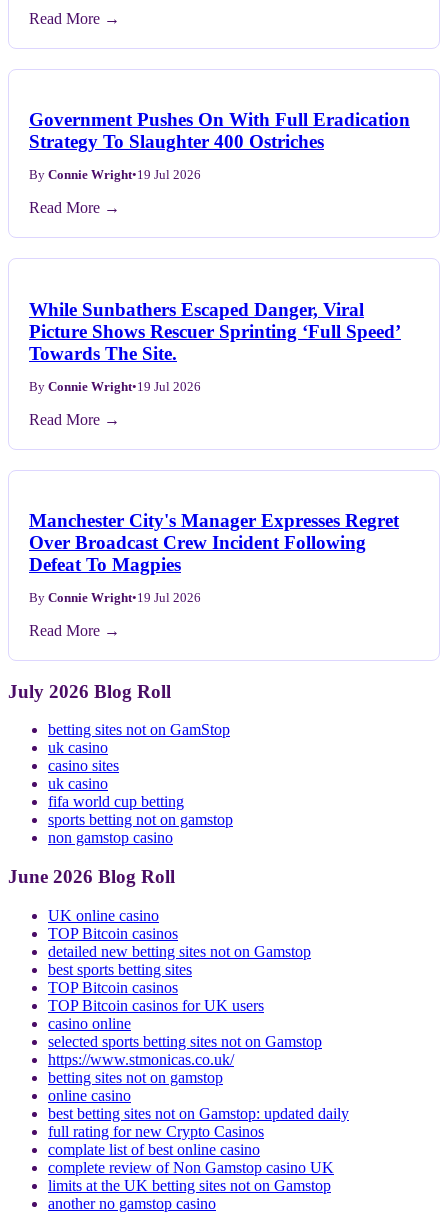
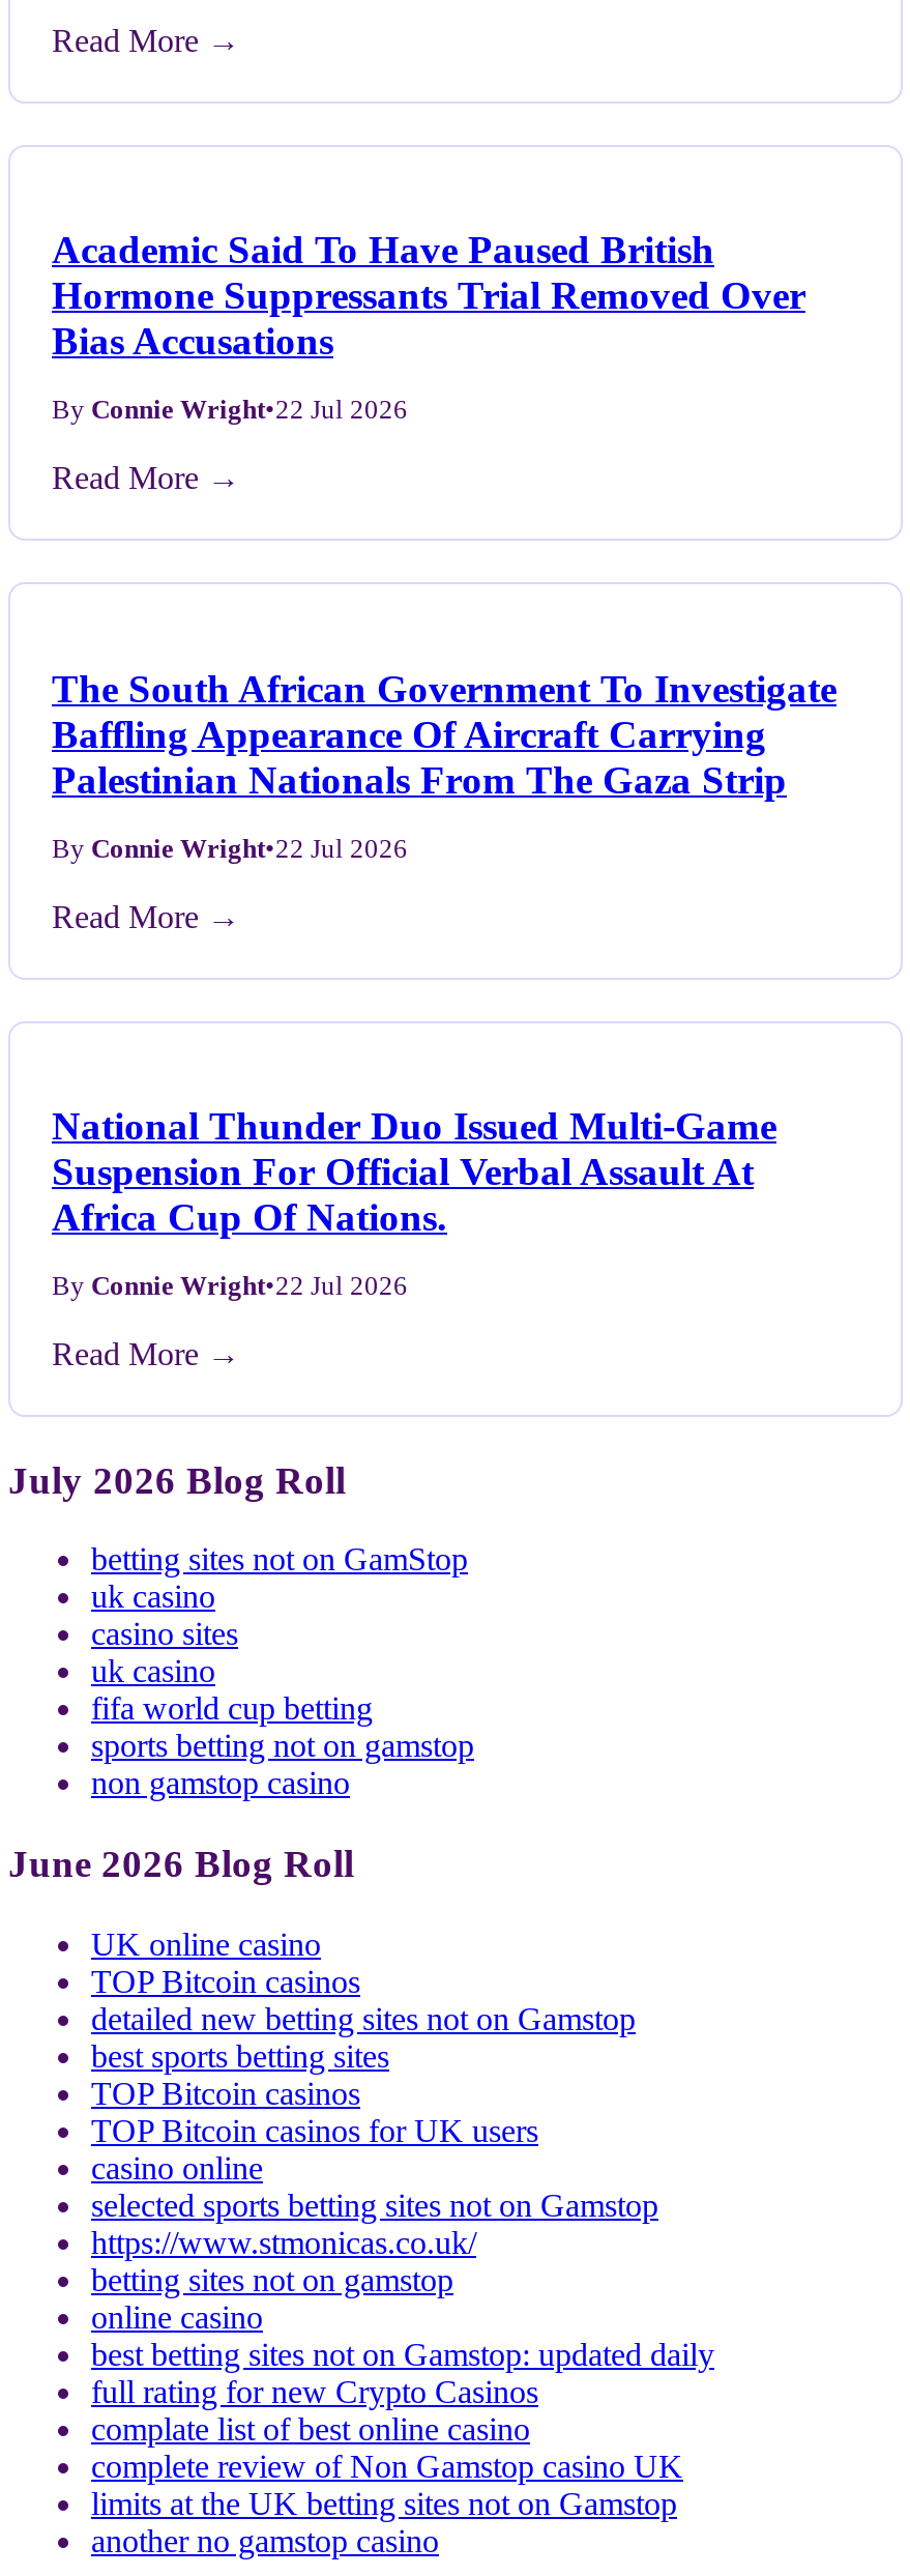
[29,109,410,152] Government Pushes On With Full Eradication | Strategy To Slaughter 400 Ostriches -> [52,229,805,363] Academic Said To Have Paused British | Hormone Suppressants Trial Removed Over | Bias Accusations
[29,168,201,182] By Connie Wright•19 Jul 2026 -> [52,396,408,426] By Connie Wright•22 Jul 2026
[29,299,401,364] While Sunbathers Escaped Danger, Viral | Picture Shows Rescuer Sprinting ‘Full Speed’ | Towards The Site. -> [52,666,836,801] The South African Government To Investigate | Baffling Appearance Of Aircraft Carrying | Palestinian Nationals From The Gaza Strip
[29,380,201,394] By Connie Wright•19 Jul 2026 -> [52,834,408,863] By Connie Wright•22 Jul 2026
[29,510,399,575] Manchester City's Manager Expresses Regret | Over Broadcast Crew Incident Following | Defeat To Magpies -> [52,1104,776,1238] National Thunder Duo Issued Multi-Game | Suspension For Official Verbal Assault At | Africa Cup Of Nations.
[29,591,201,605] By Connie Wright•19 Jul 2026 -> [52,1272,408,1301] By Connie Wright•22 Jul 2026

